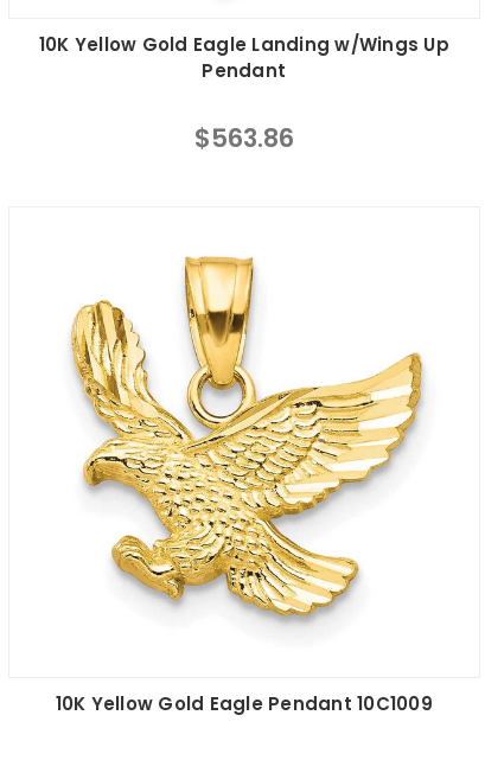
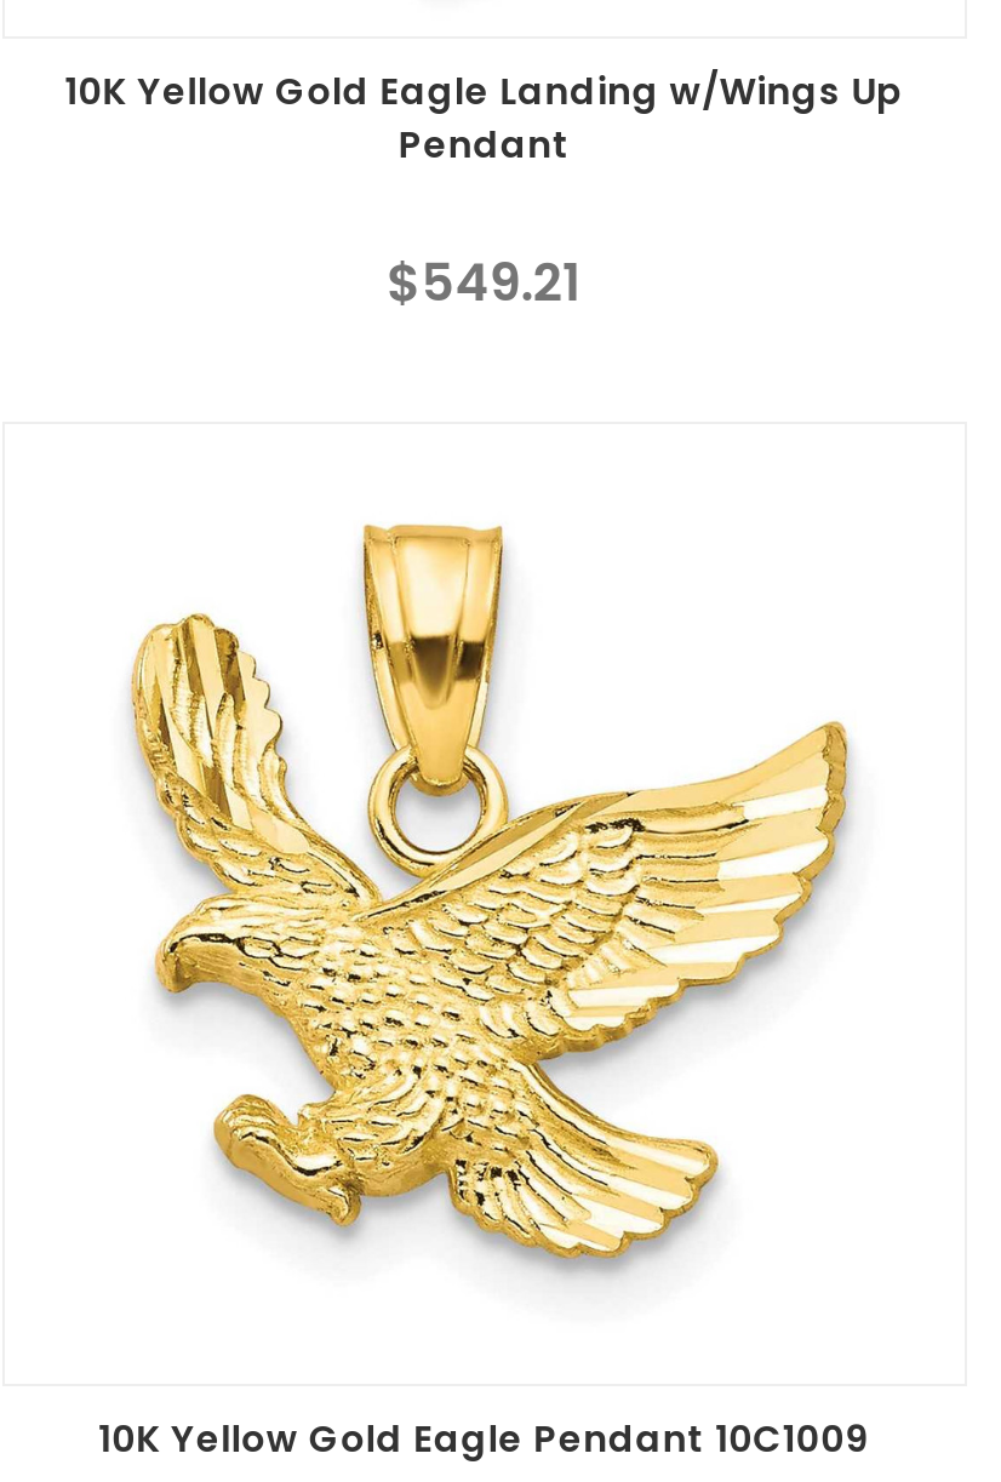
[194,121,294,156] $563.86 -> [387,248,581,318] $549.21

